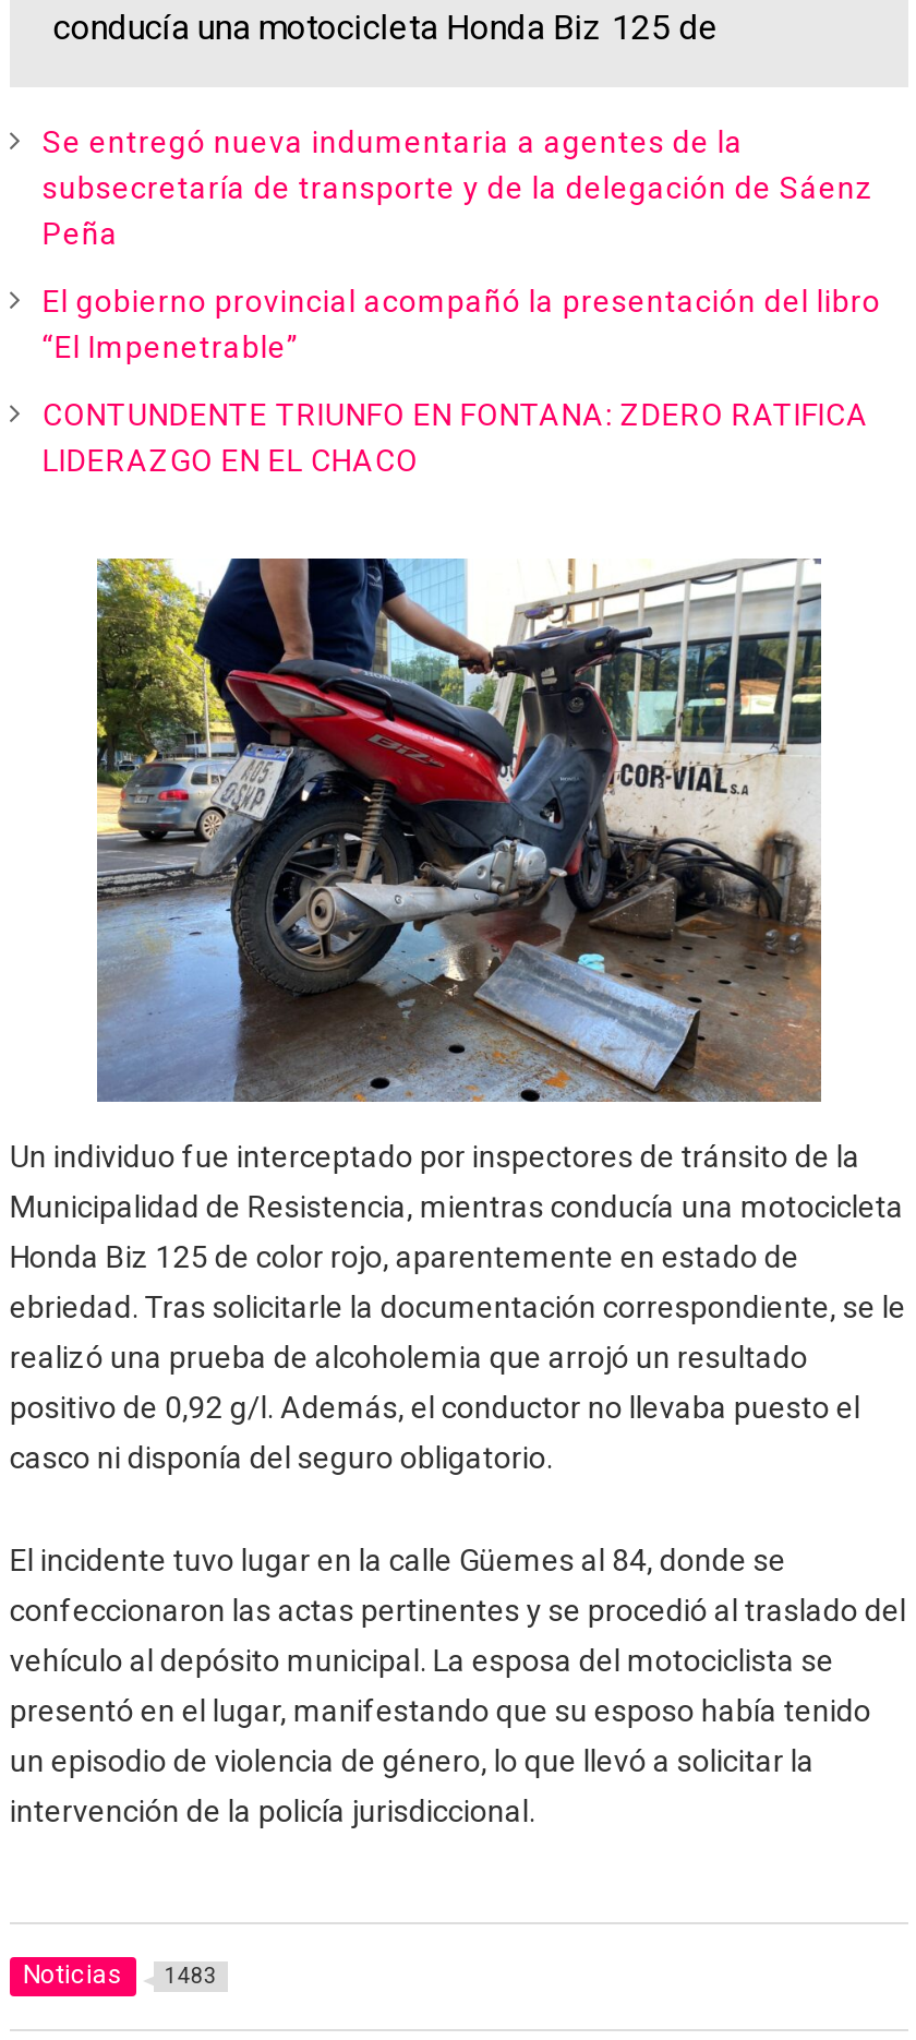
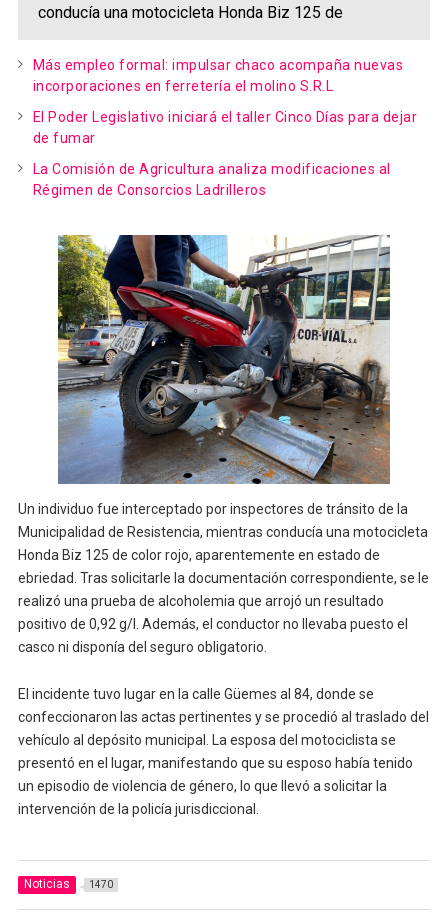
[42,124,874,251] Se entregó nueva indumentaria a agentes de la | subsecretaría de transporte y de la delegación de Sáenz | Peña -> [33,57,403,94] Más empleo formal: impulsar chaco acompaña nuevas | incorporaciones en ferretería el molino S.R.L
[42,284,881,364] El gobierno provincial acompañó la presentación del libro | “El Impenetrable” -> [33,109,417,146] El Poder Legislativo iniciará el taller Cinco Días para dejar | de fumar
[42,397,869,478] CONTUNDENTE TRIUNFO EN FONTANA: ZDERO RATIFICA | LIDERAZGO EN EL CHACO -> [33,161,391,198] La Comisión de Agricultura analiza modificaciones al | Régimen de Consorcios Ladrilleros
[23,1959,217,1990] Noticias 1483 -> [24,877,113,891] Noticias 1470

